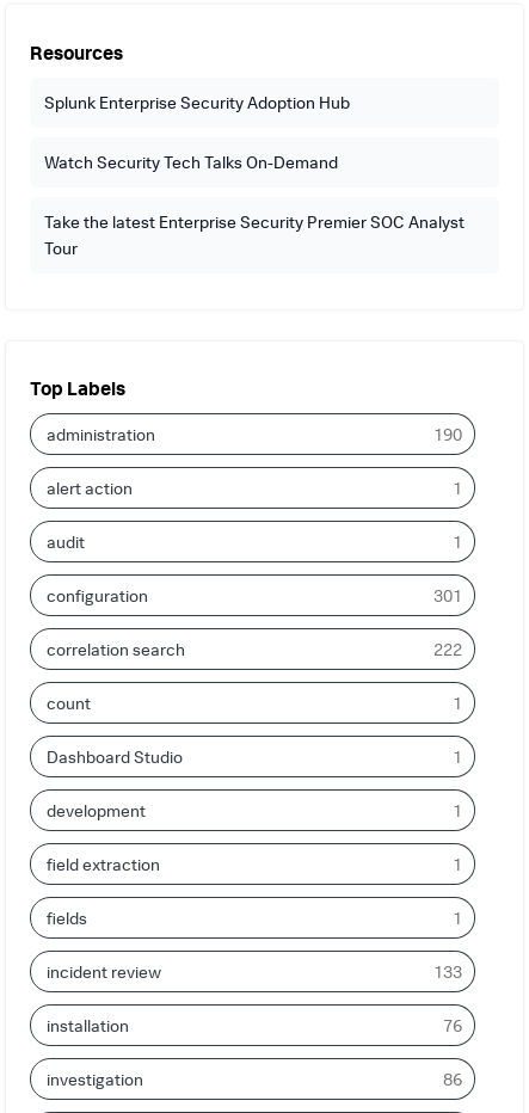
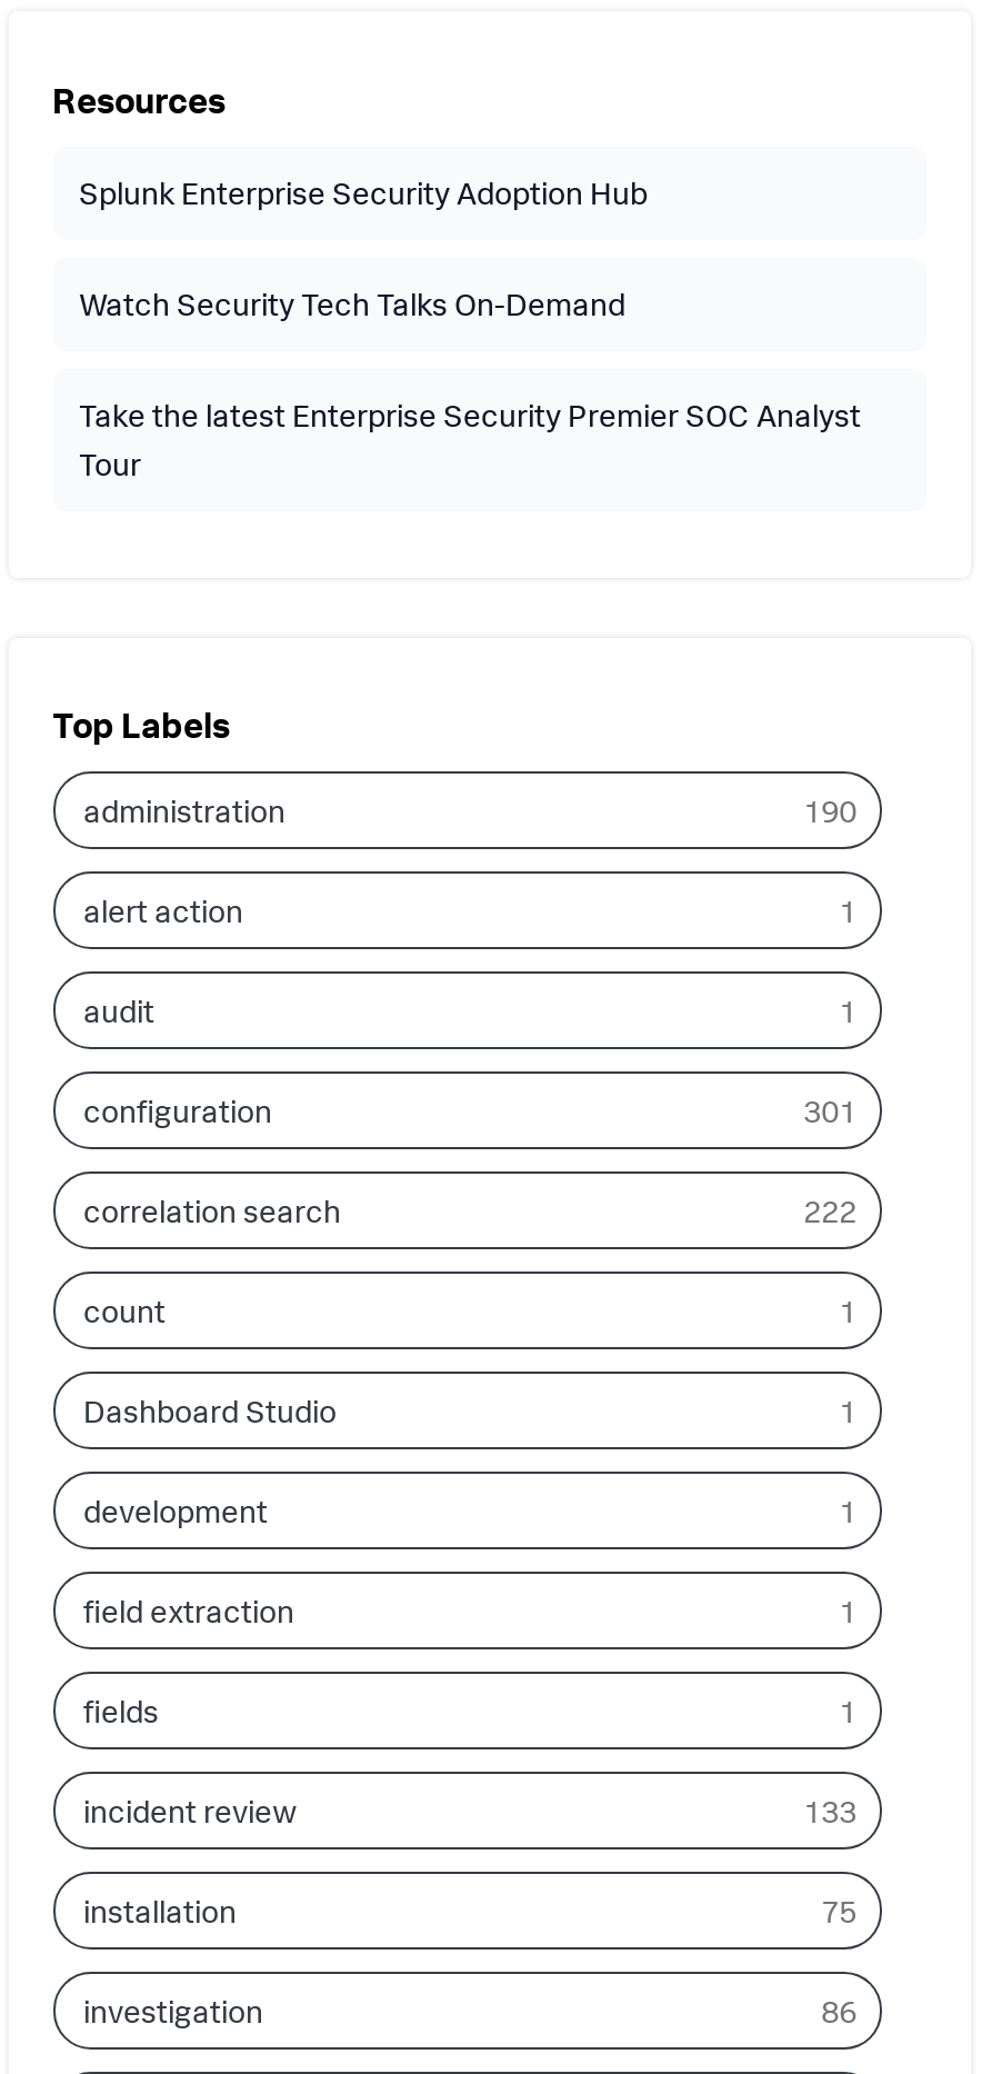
[442,1015,462,1035] 76 -> [821,1892,856,1930] 75

